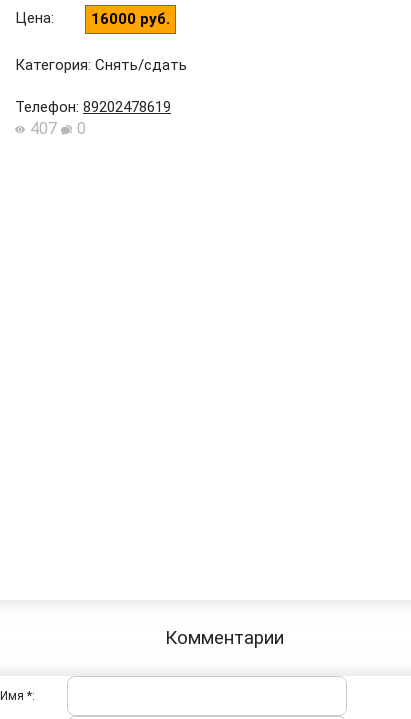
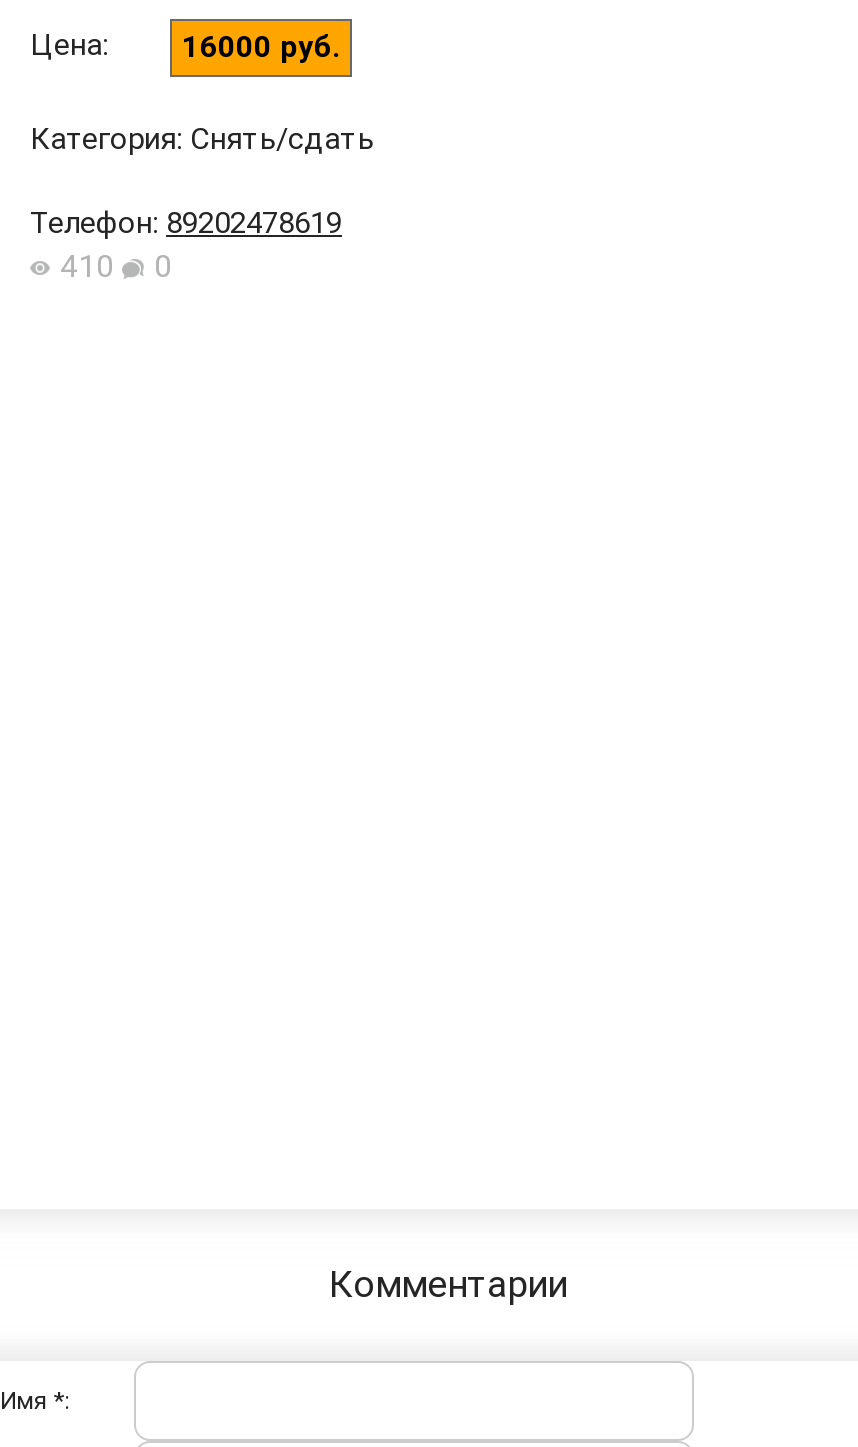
[30,119,86,138] 407 0 -> [60,247,172,285] 410 0

